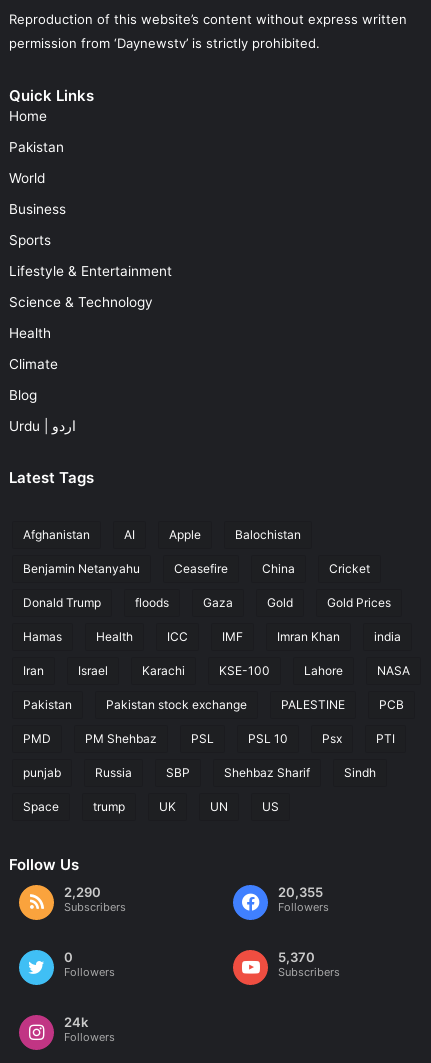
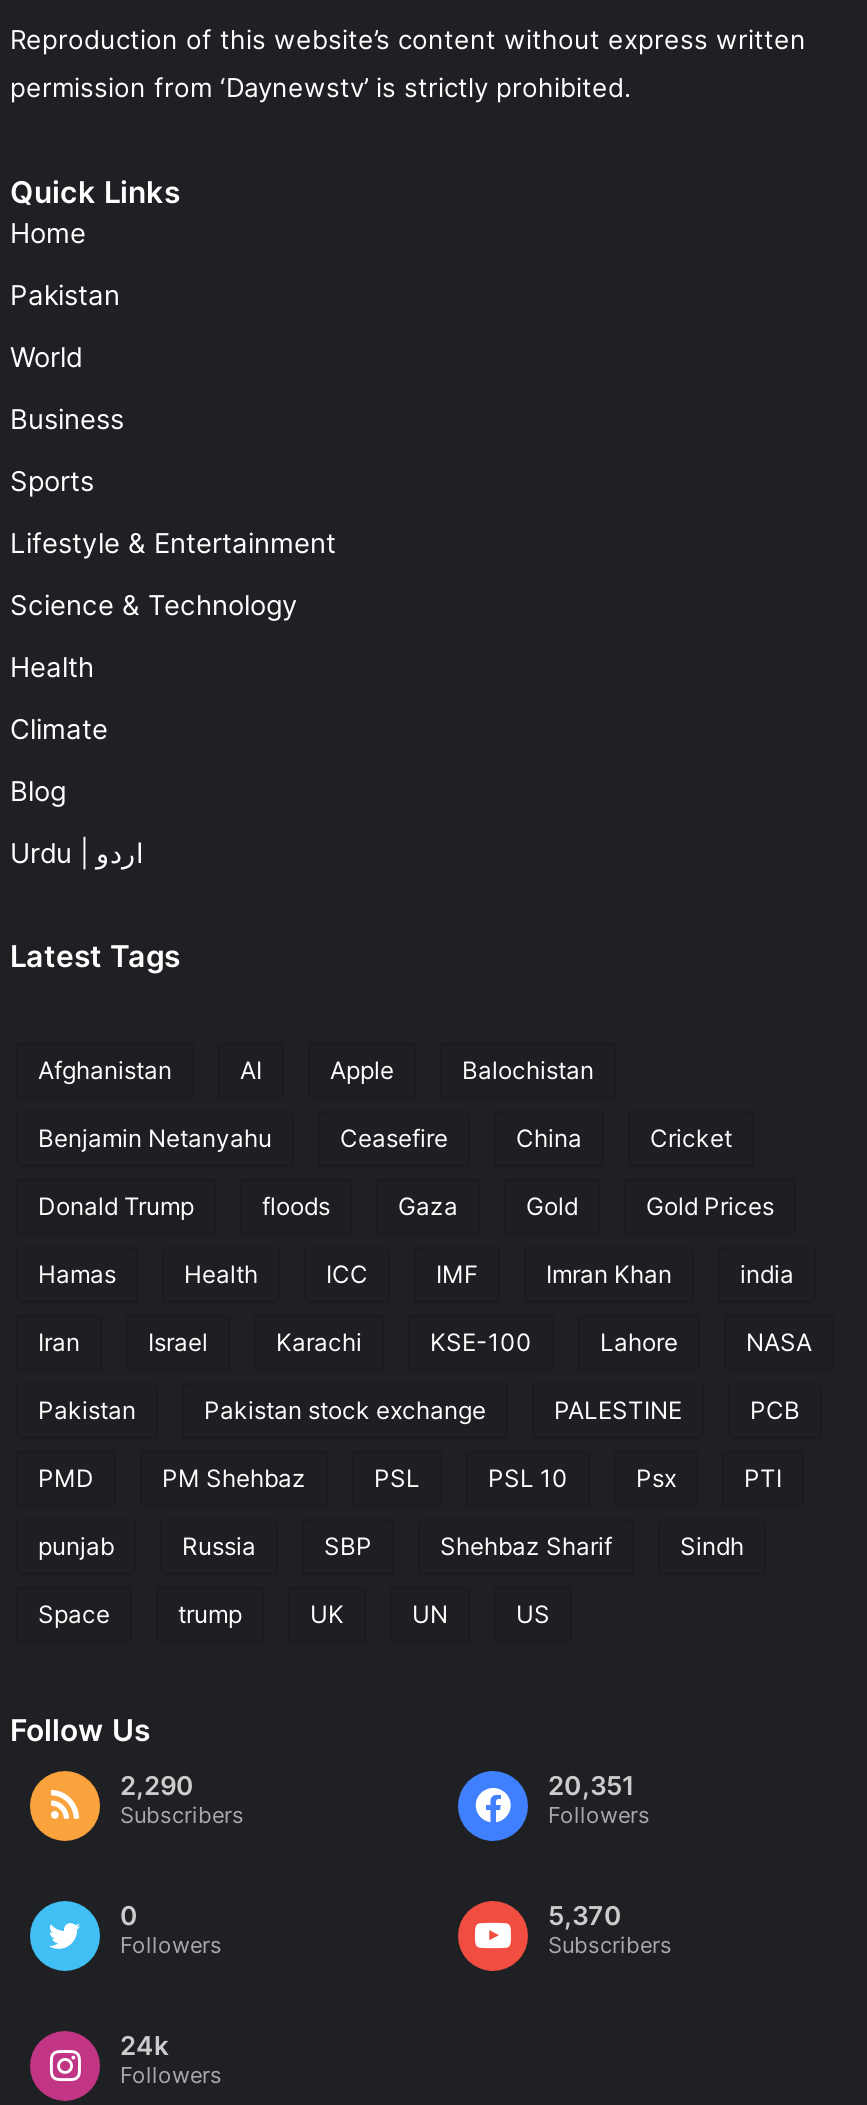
[278,884,323,900] 20,355 -> [548,1770,634,1802] 20,351

